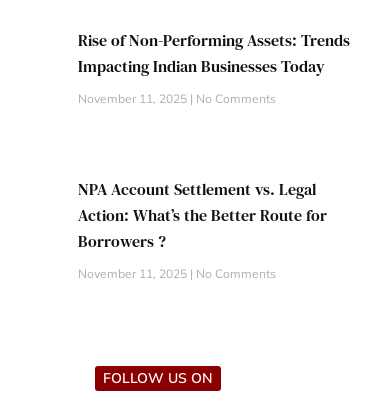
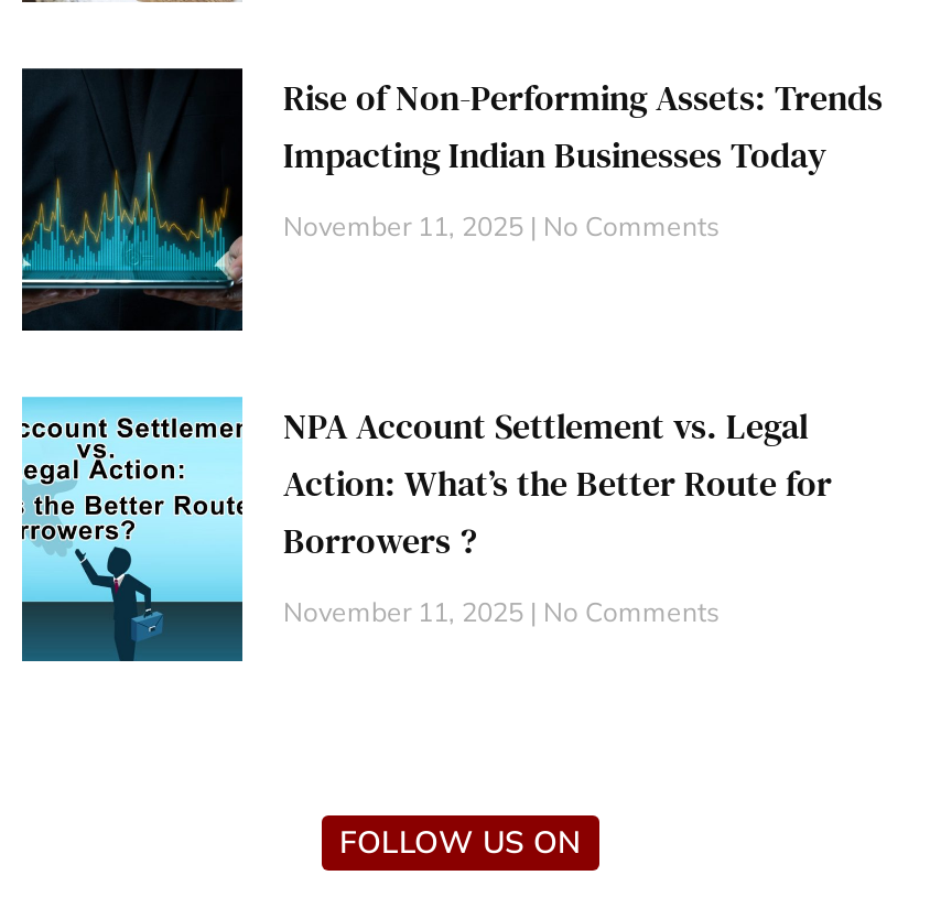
none -> [20,66,245,333] [image]
none -> [20,395,245,663] [image]

